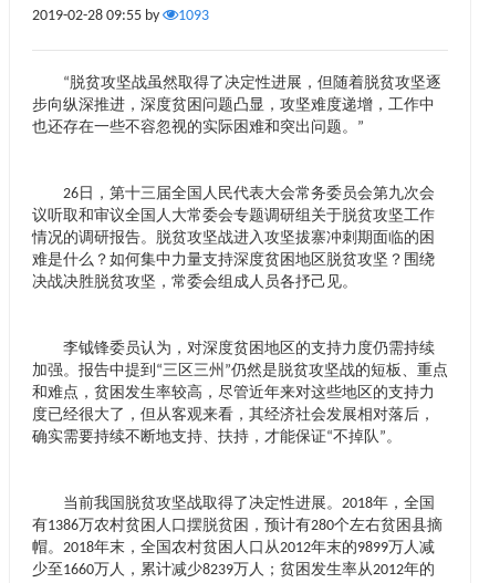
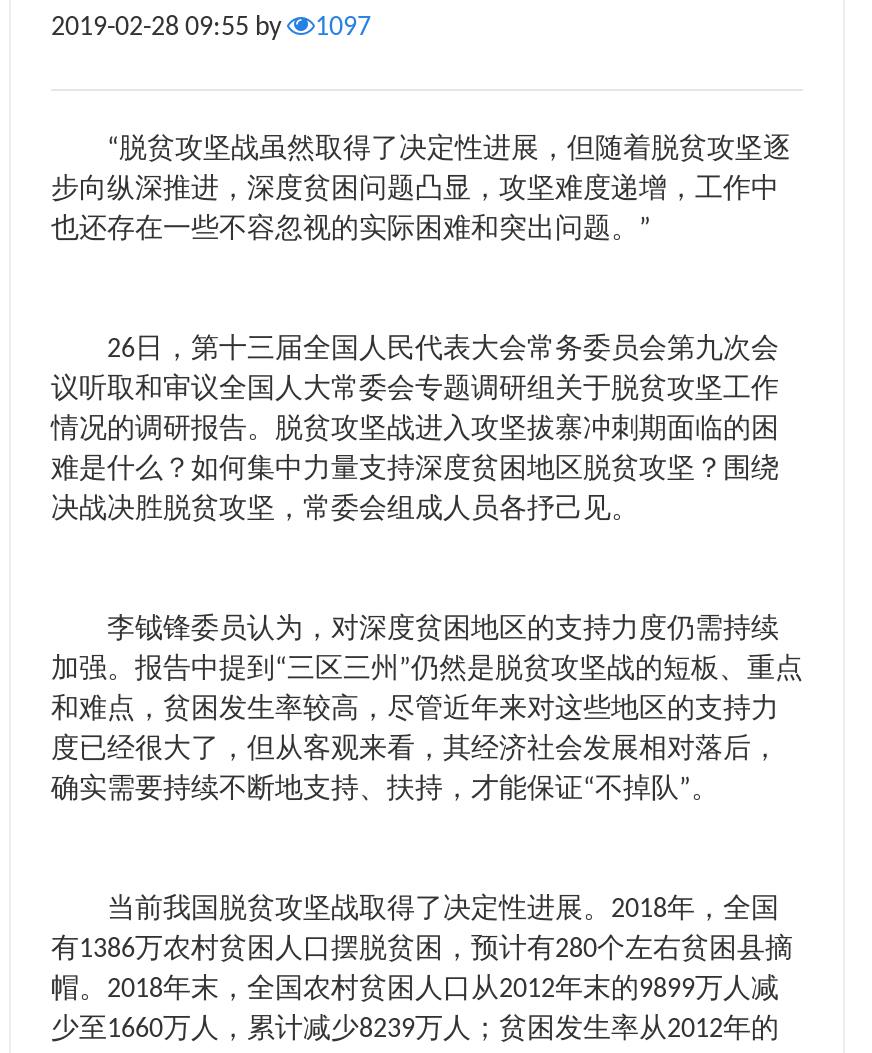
[32,8,209,24] 2019-02-28 09:55 by 1093 -> [51,13,371,43] 2019-02-28 09:55 by 1097

